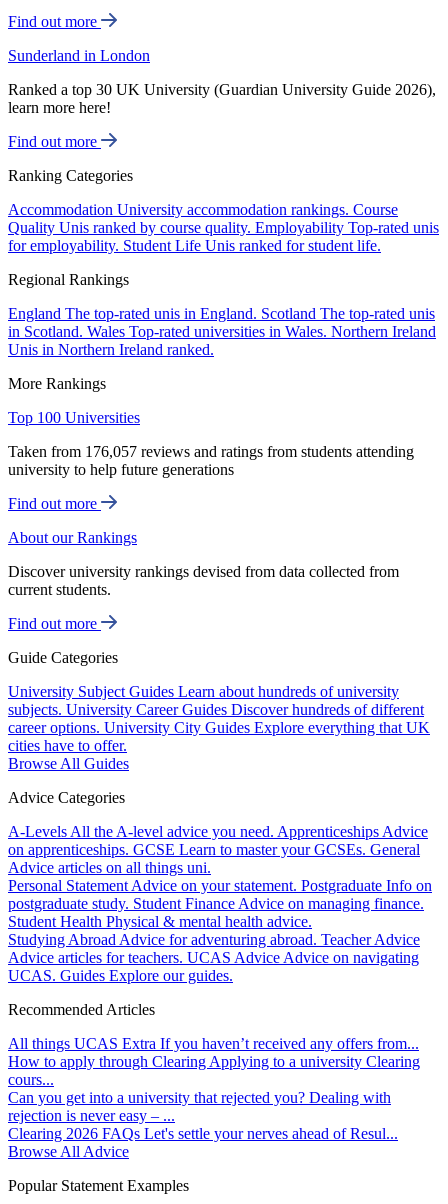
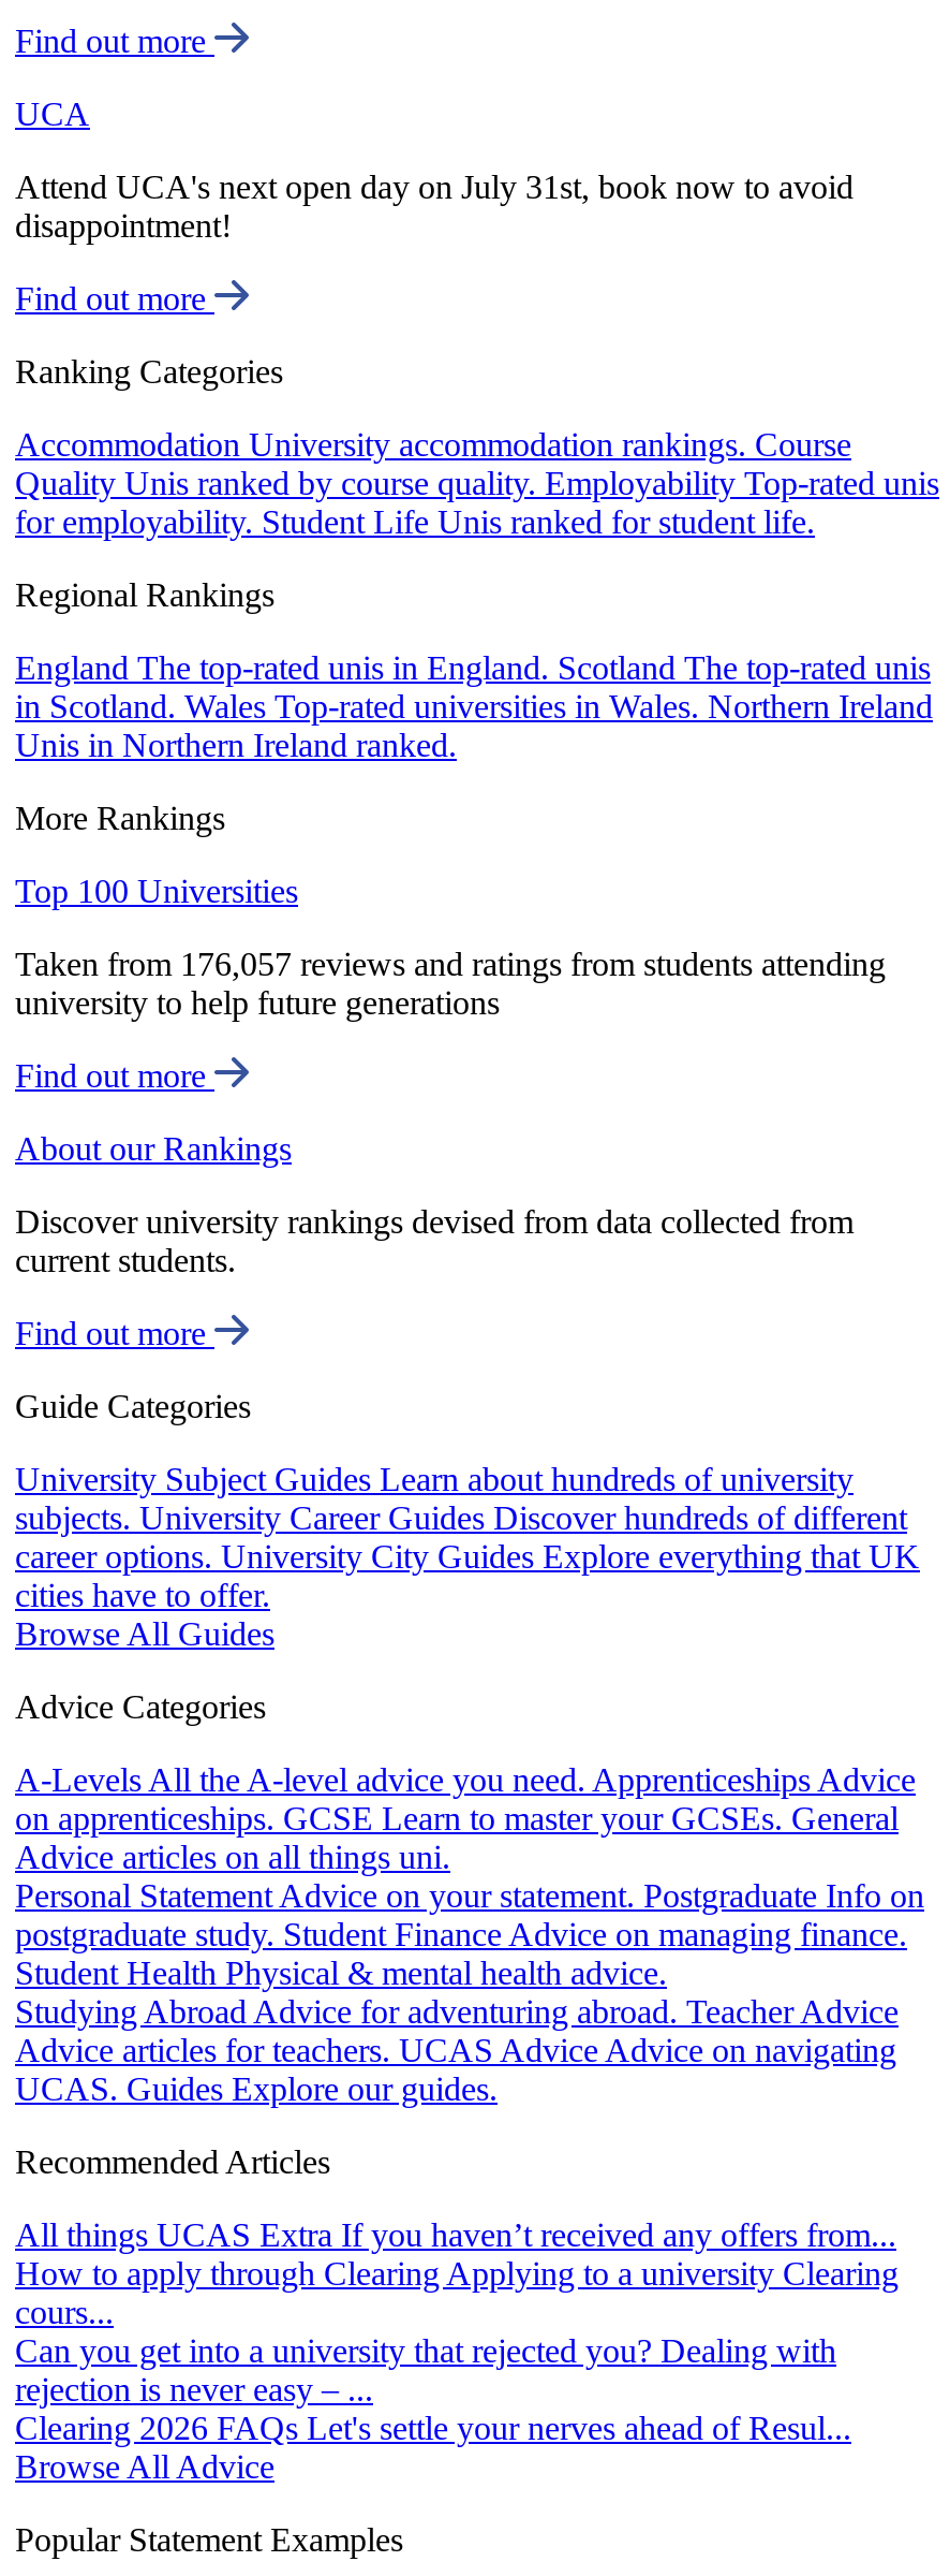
[8,47,150,64] Sunderland in London -> [15,96,90,132] UCA
[8,81,436,116] Ranked a top 30 UK University (Guardian University Guide 2026), | learn more here! -> [15,169,853,244] Attend UCA's next open day on July 31st, book now to avoid | disappointment!

